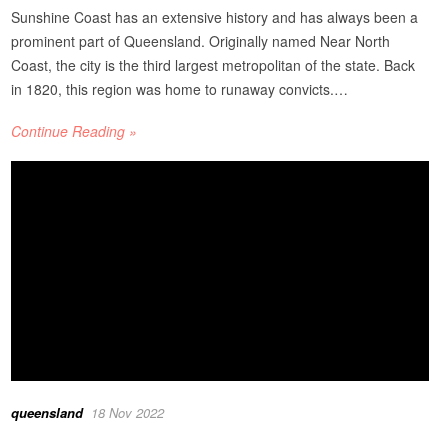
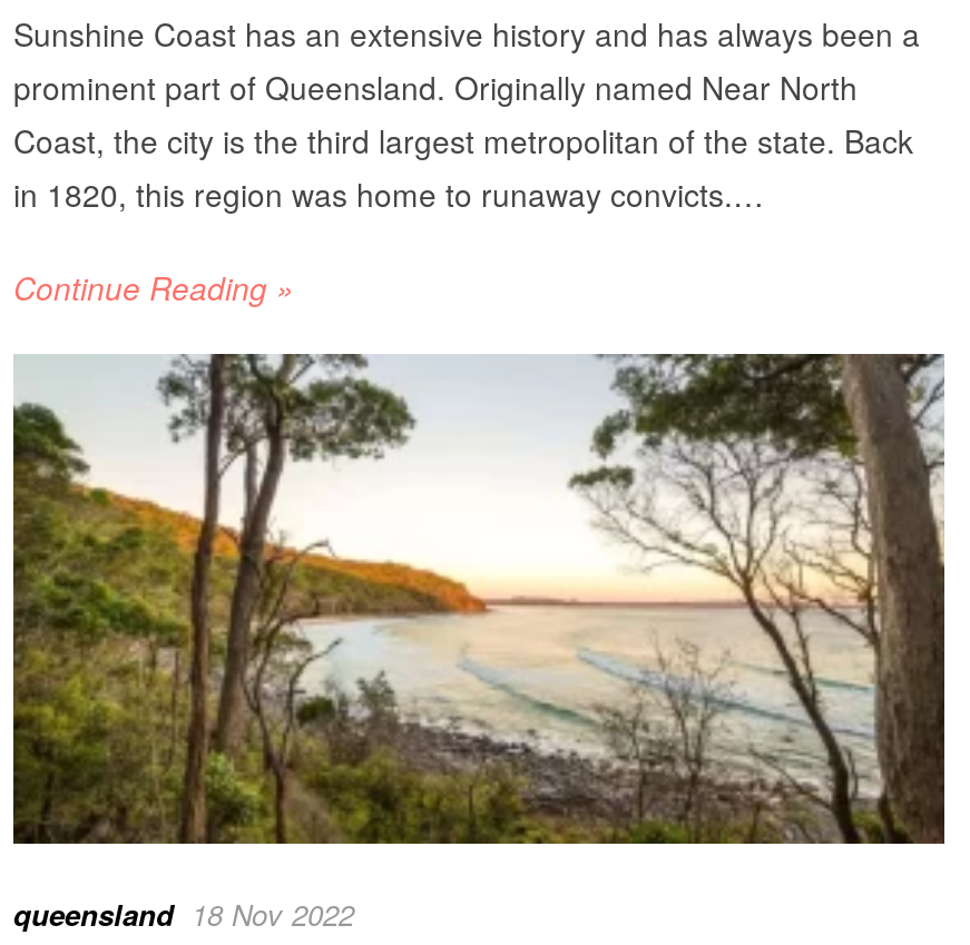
none -> [11,352,947,846] [image]

